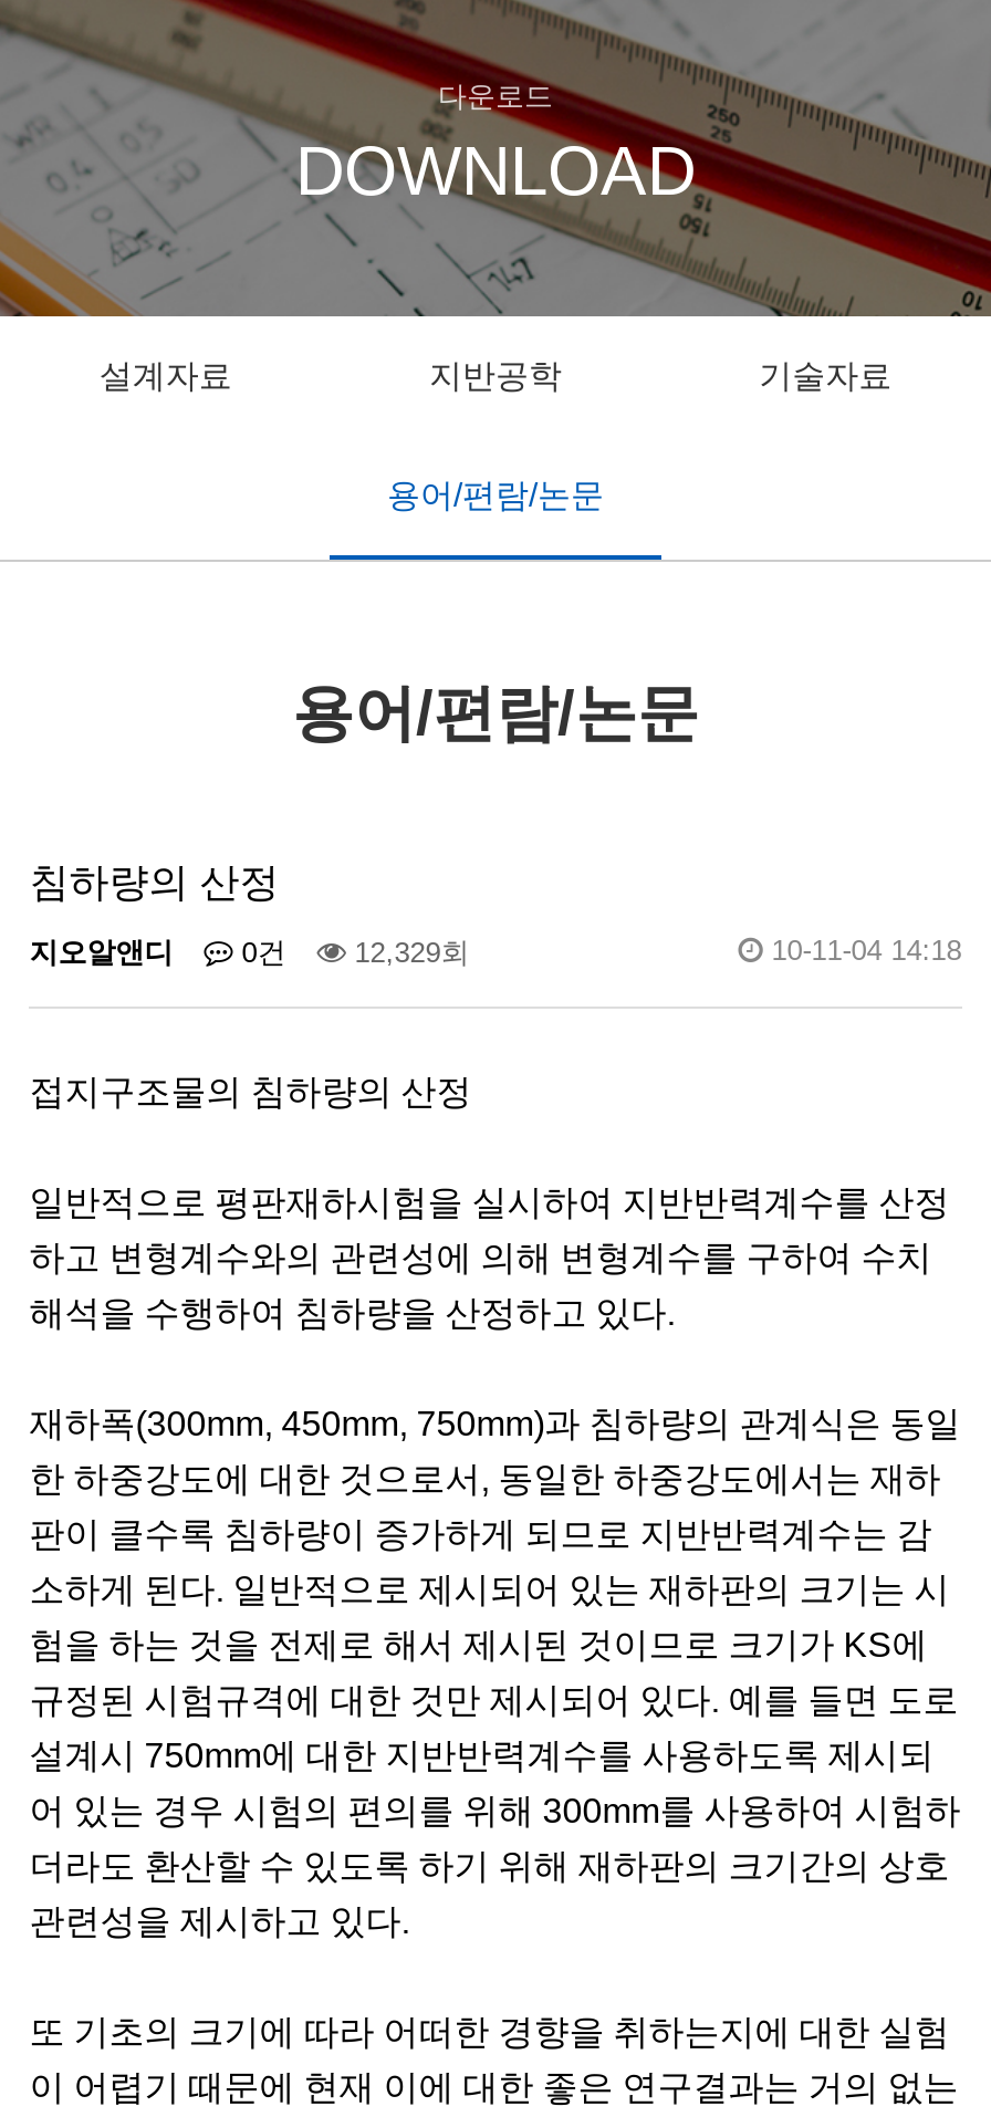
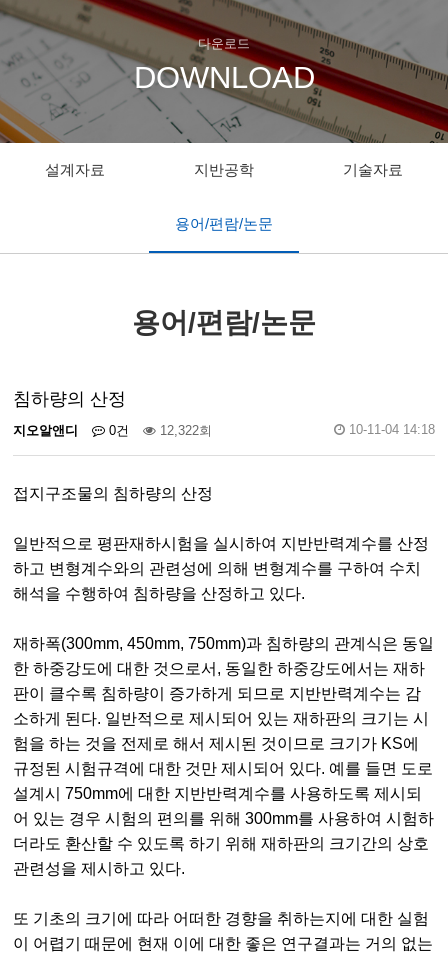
[29,936,469,970] 지오알앤디 0건 12,329회 -> [13,423,212,438] 지오알앤디 0건 12,322회

